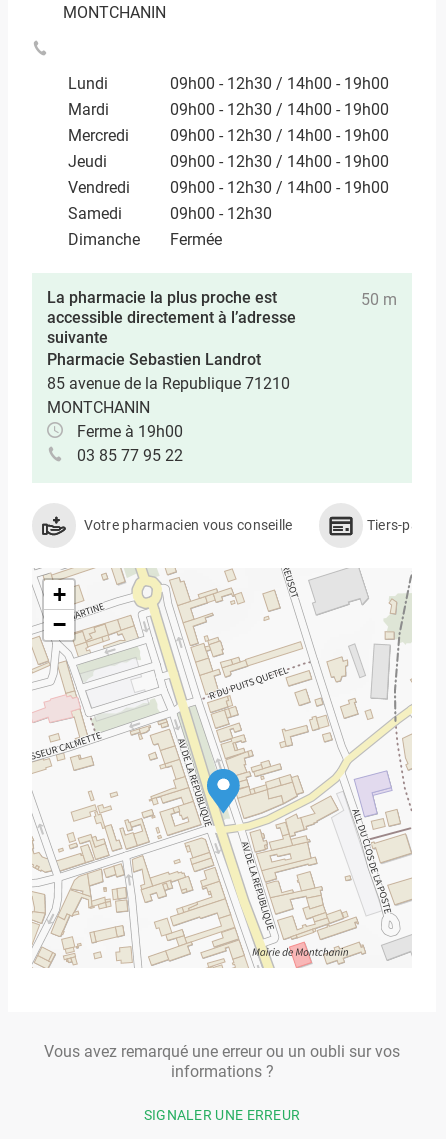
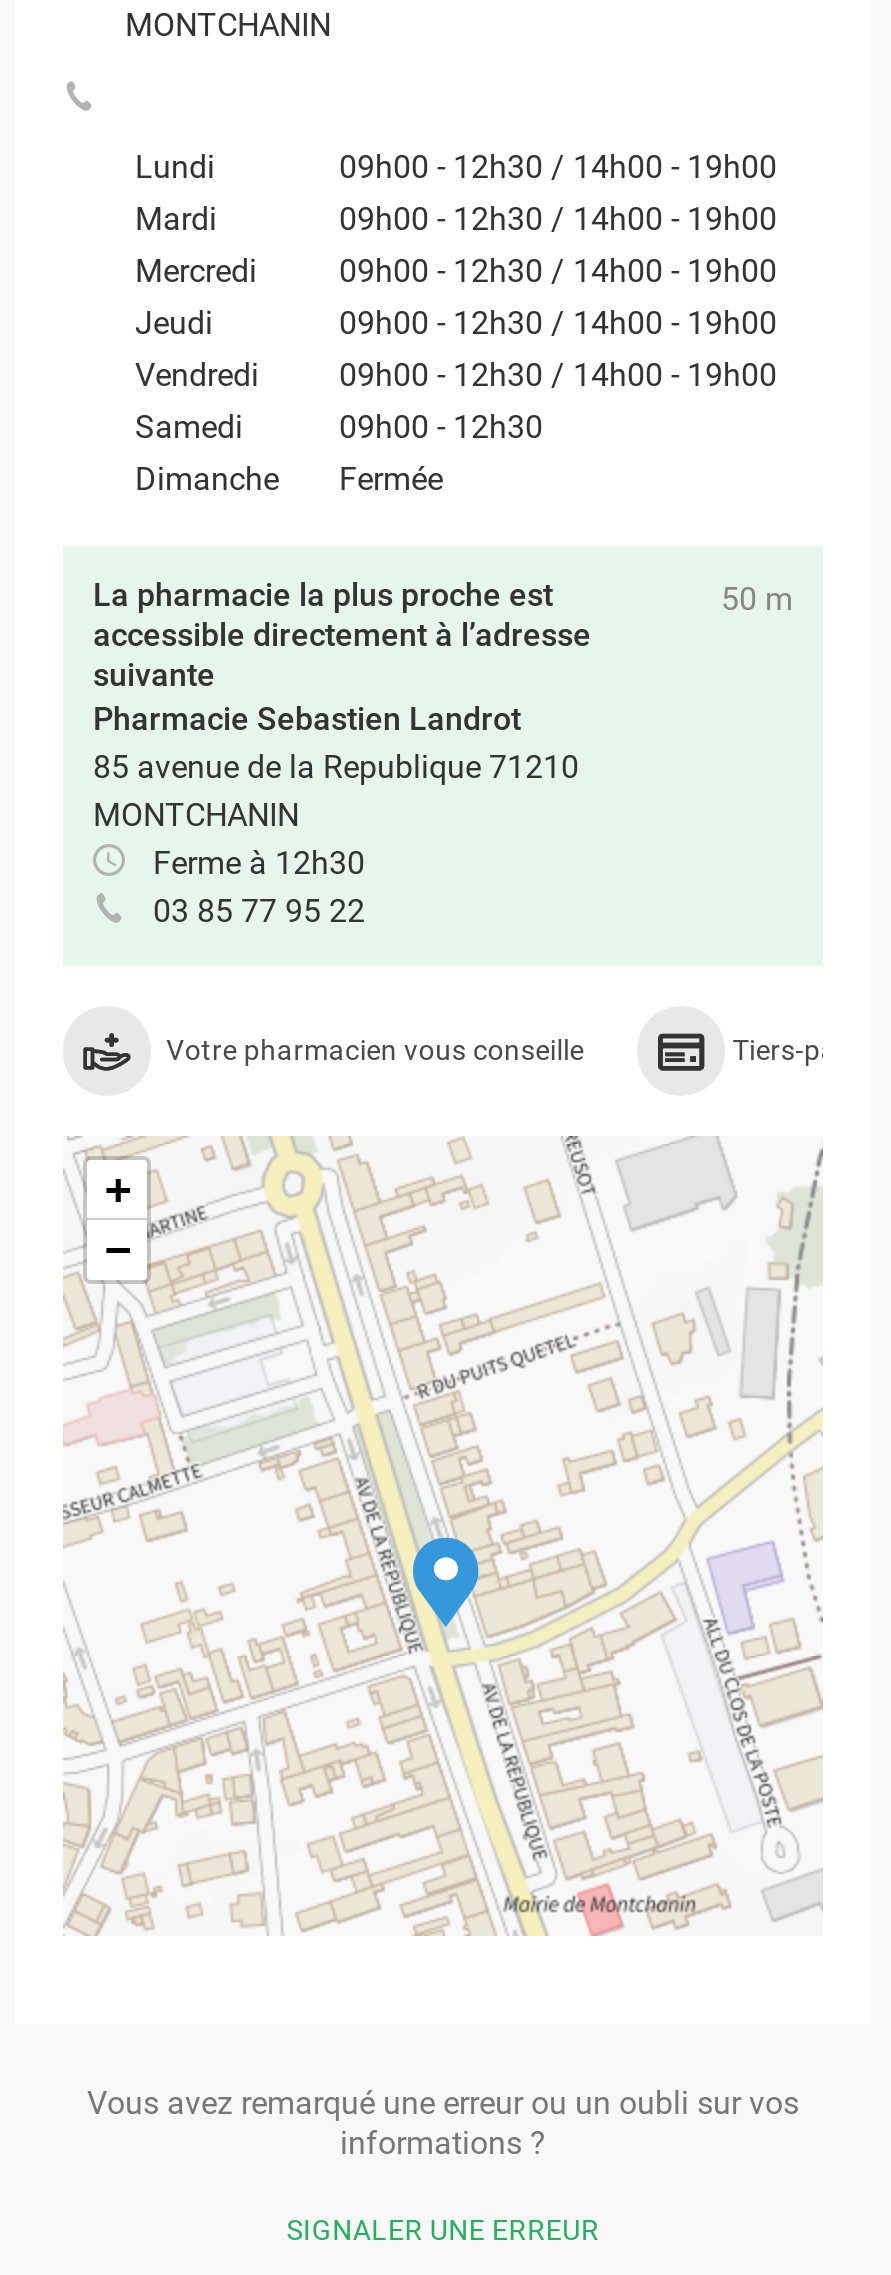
[73,422,183,441] Ferme à 19h00 -> [145,844,365,882] Ferme à 12h30

